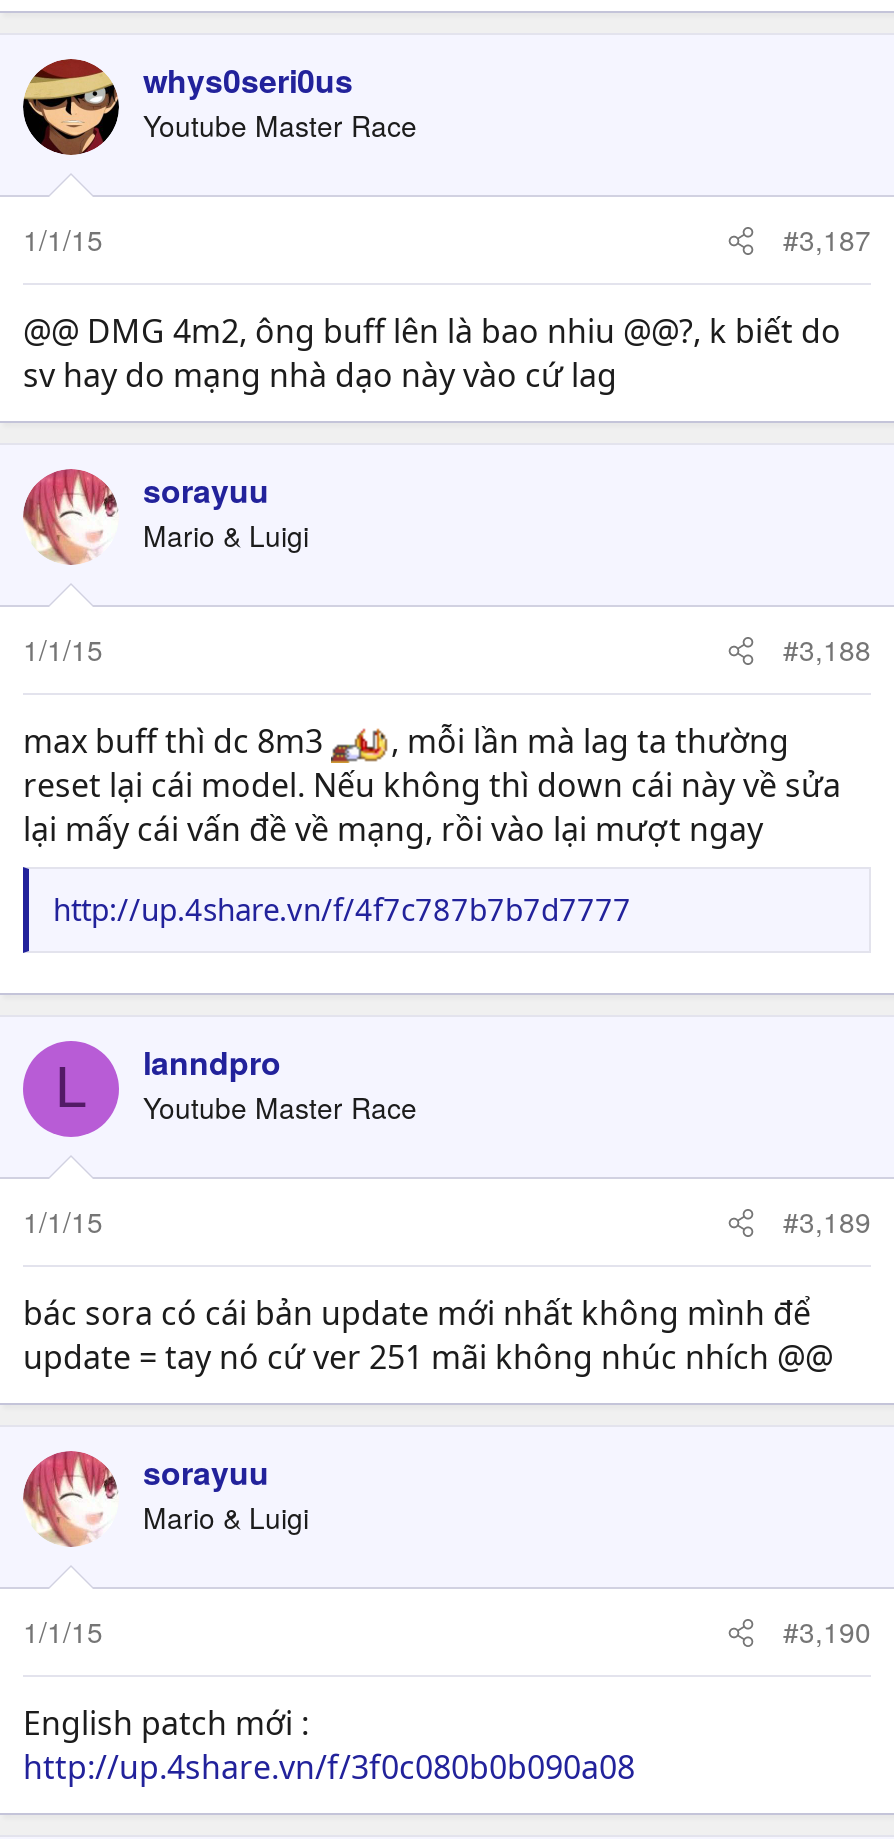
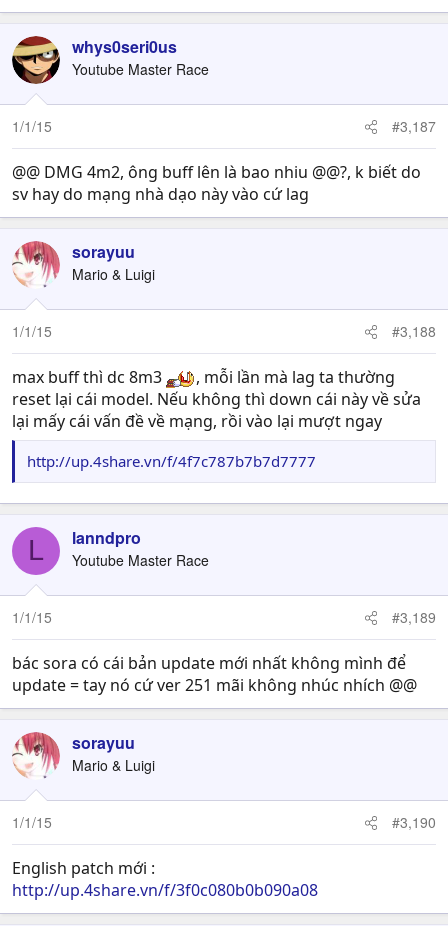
[23,471,119,567] [image] -> [12,241,61,289] [image]
[23,1453,119,1549] [image] -> [12,732,61,780] [image]

